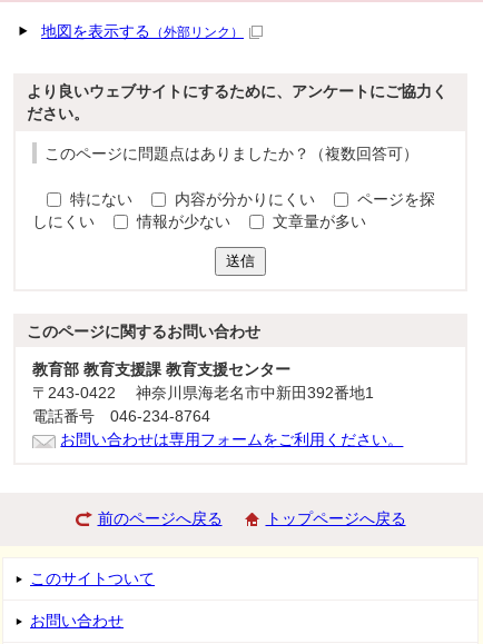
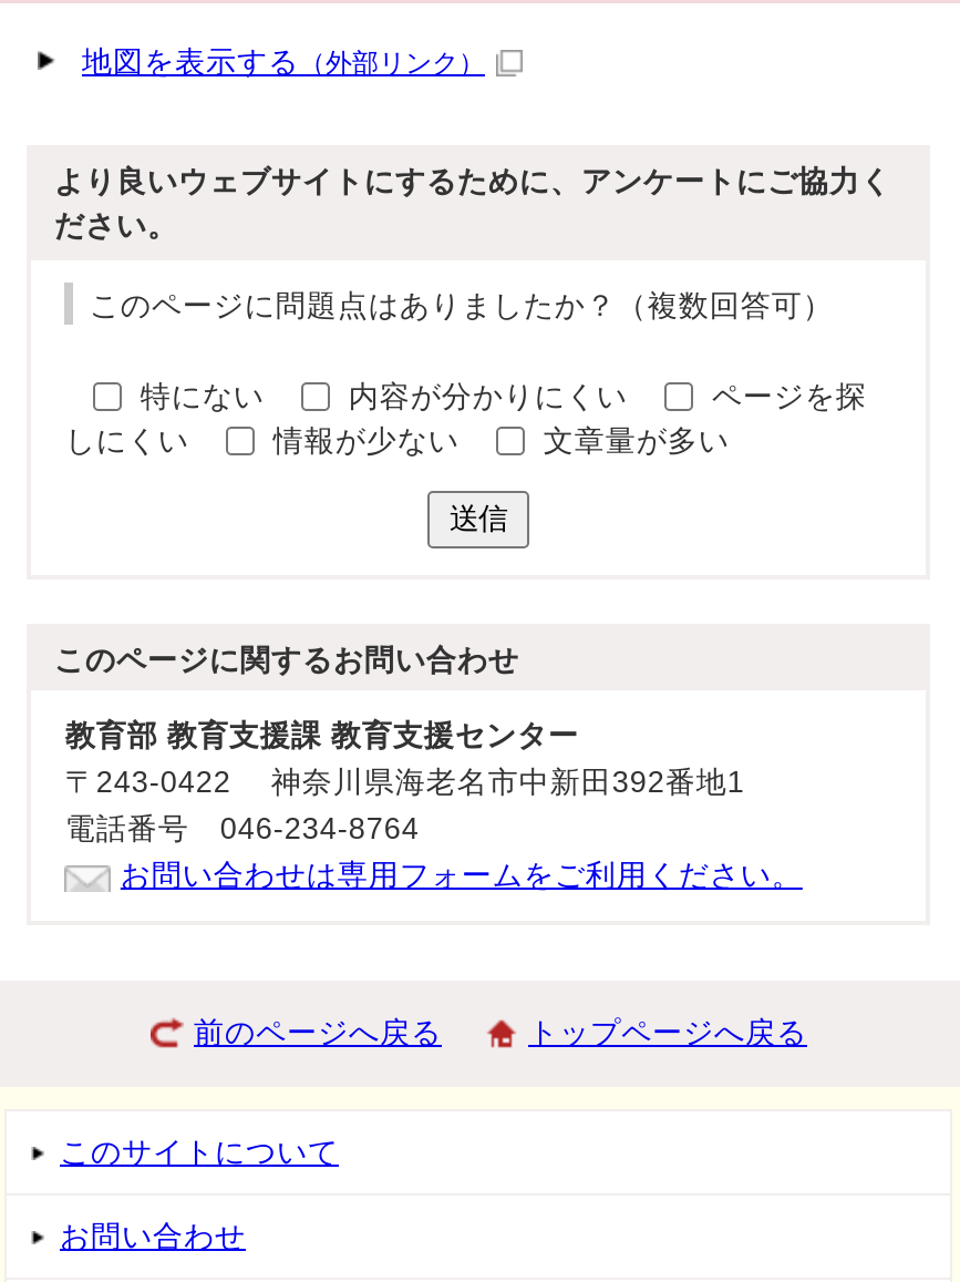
[30,570,155,587] このサイトついて -> [60,1136,339,1169] このサイトについて

